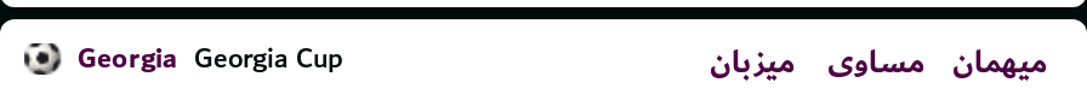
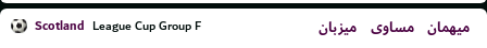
[78,34,342,84] Georgia Georgia Cup -> [35,15,201,37] Scotland League Cup Group F

